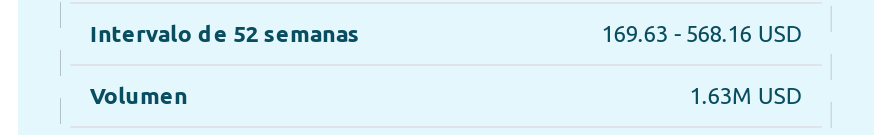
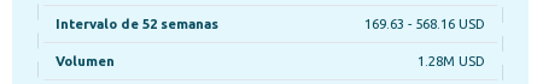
[690,82,802,108] 1.63M USD -> [417,52,485,68] 1.28M USD

